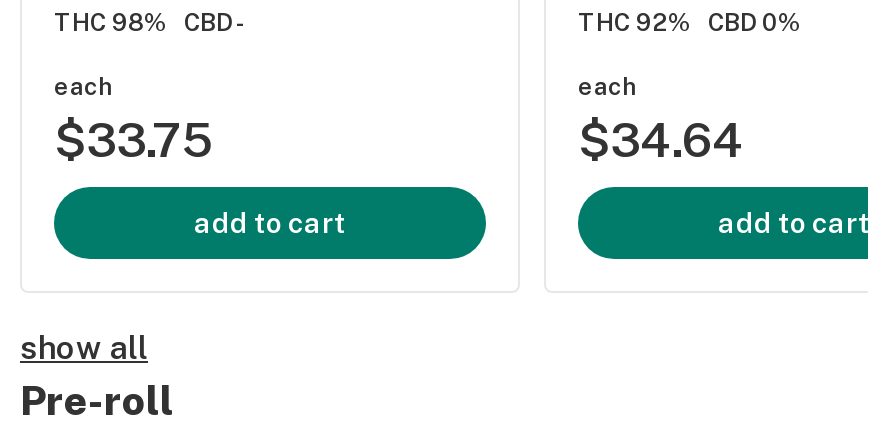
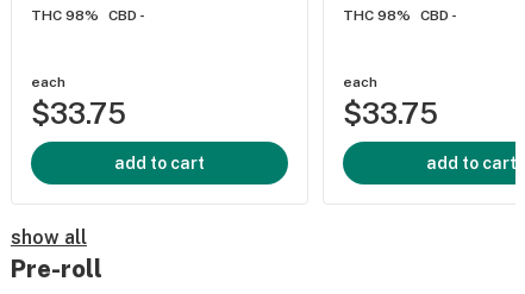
[578,9,802,37] THC 92% CBD 0% -> [343,7,457,24] THC 98% CBD -
[578,111,744,167] $34.64 -> [343,96,438,130] $33.75

